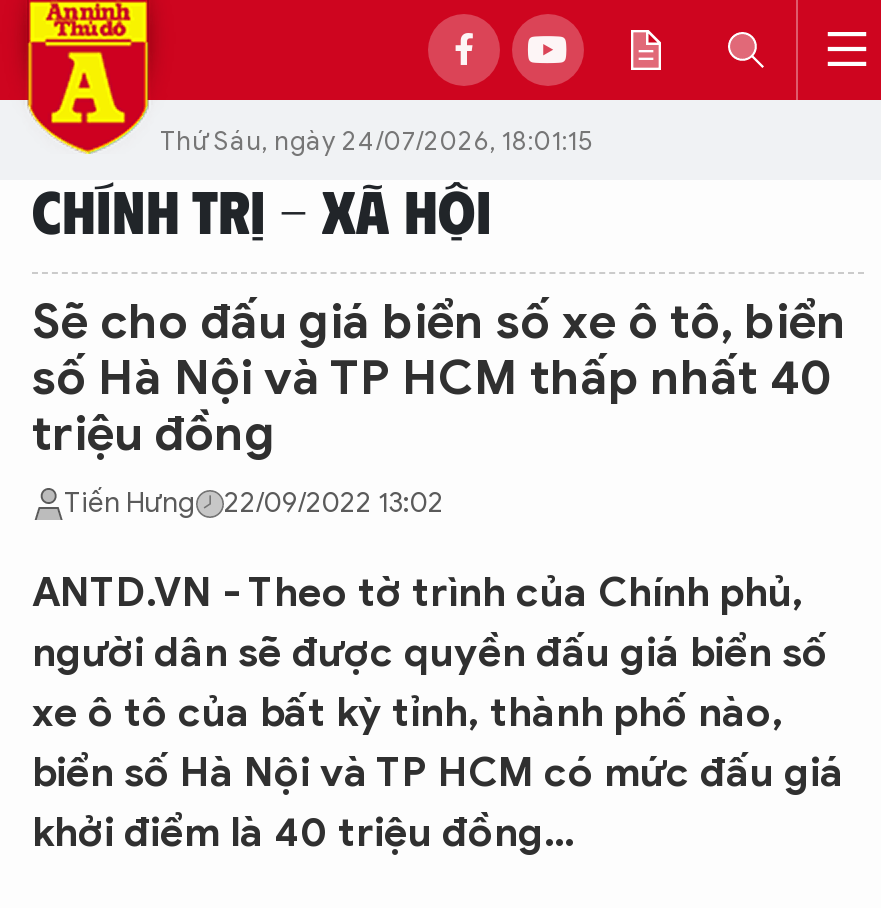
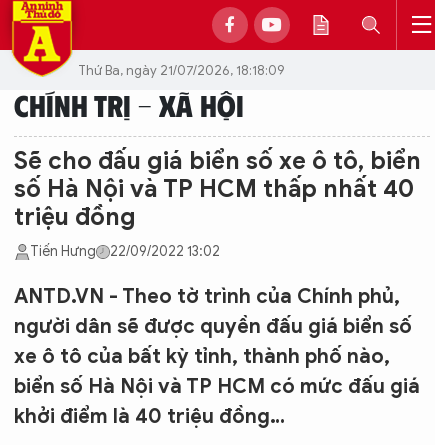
[160,123,594,157] Thứ Sáu, ngày 24/07/2026, 18:01:15 -> [78,61,285,78] Thứ Ba, ngày 21/07/2026, 18:18:09

